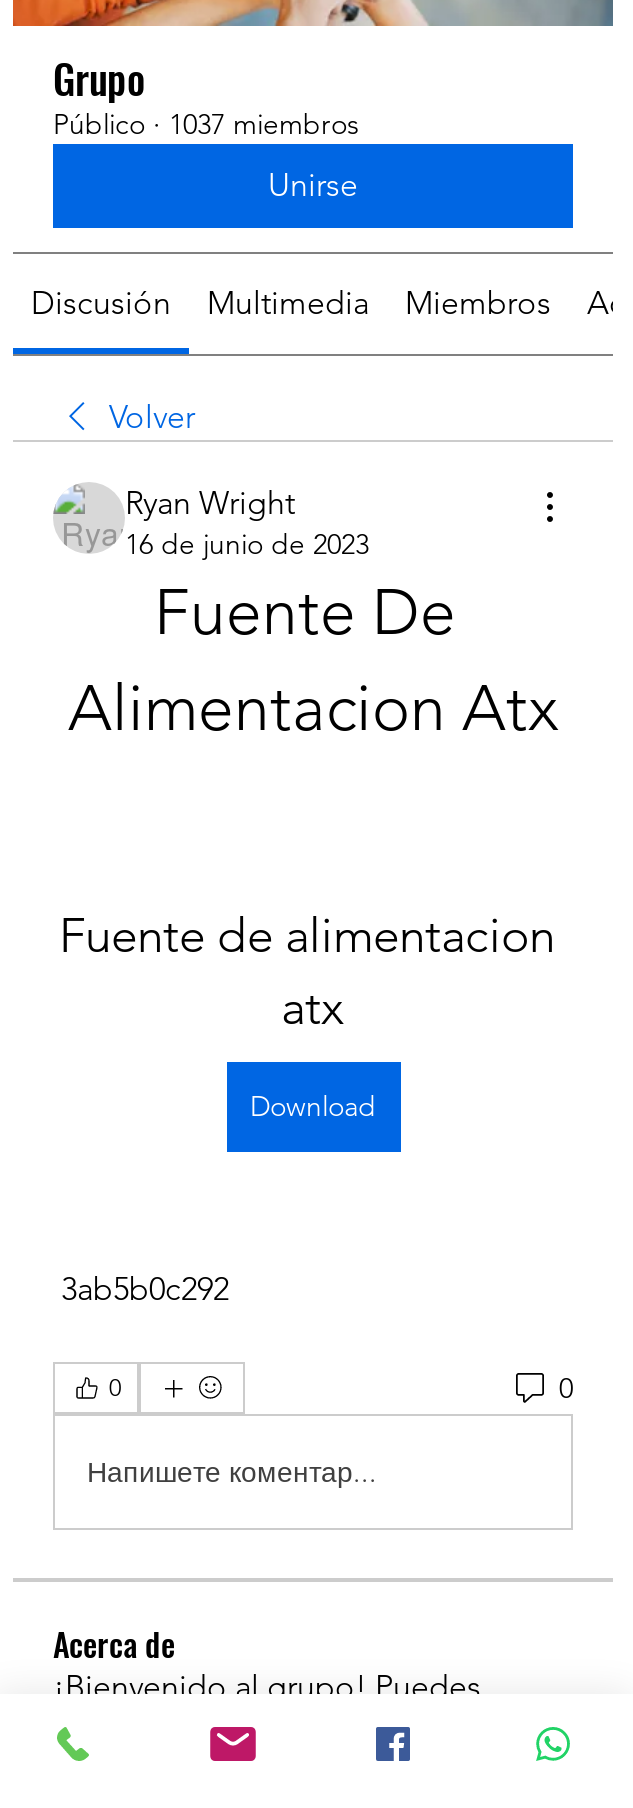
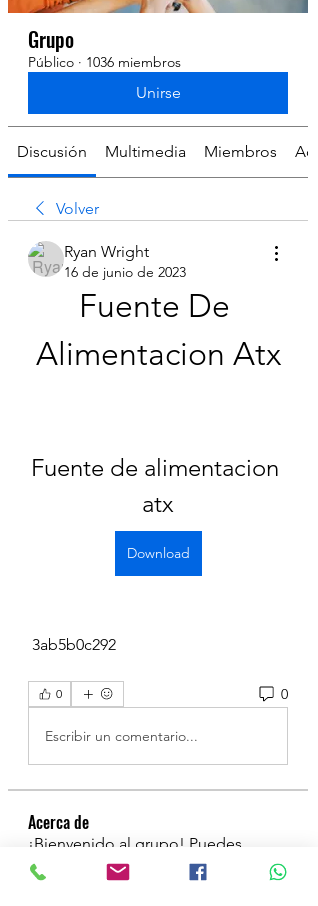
[53,106,359,142] Público · 1037 miembros -> [28,53,181,71] Público · 1036 miembros
[87,1453,377,1489] Напишете коментар... -> [45,726,198,744] Escribir un comentario...

